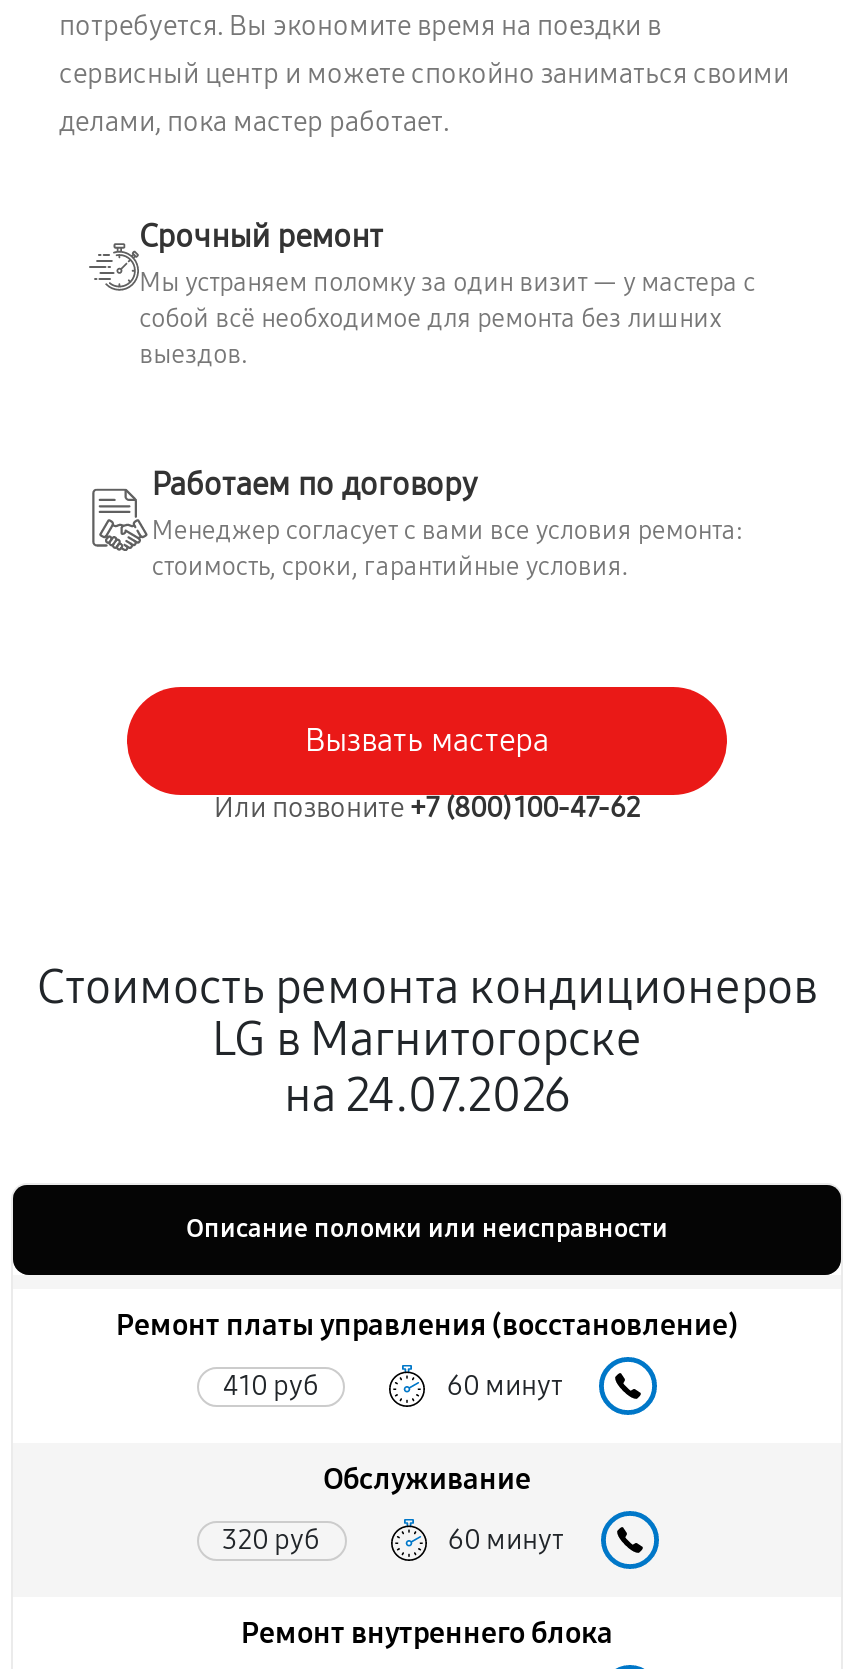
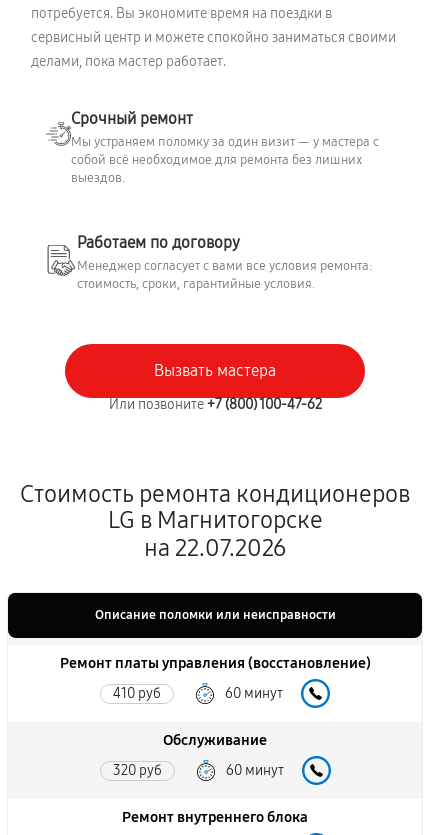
[284,1067,570,1123] на 24.07.2026 -> [144,534,286,562] на 22.07.2026

